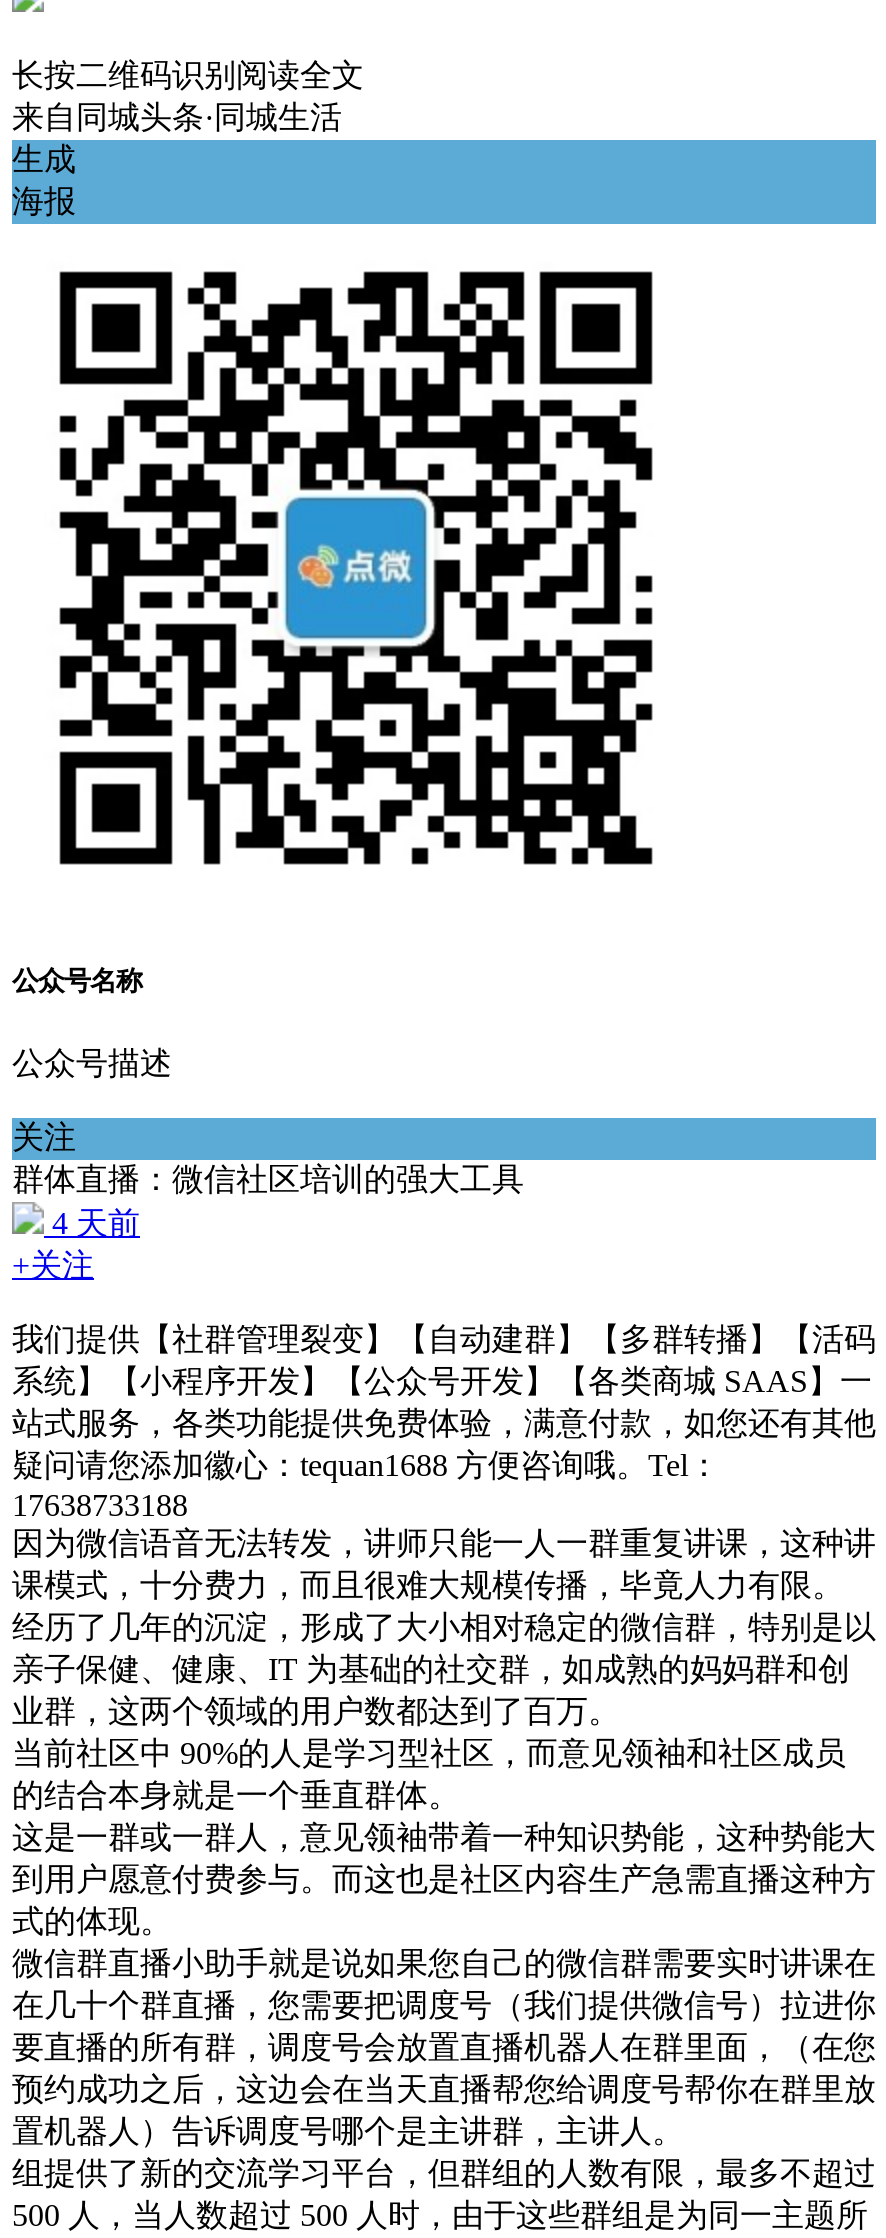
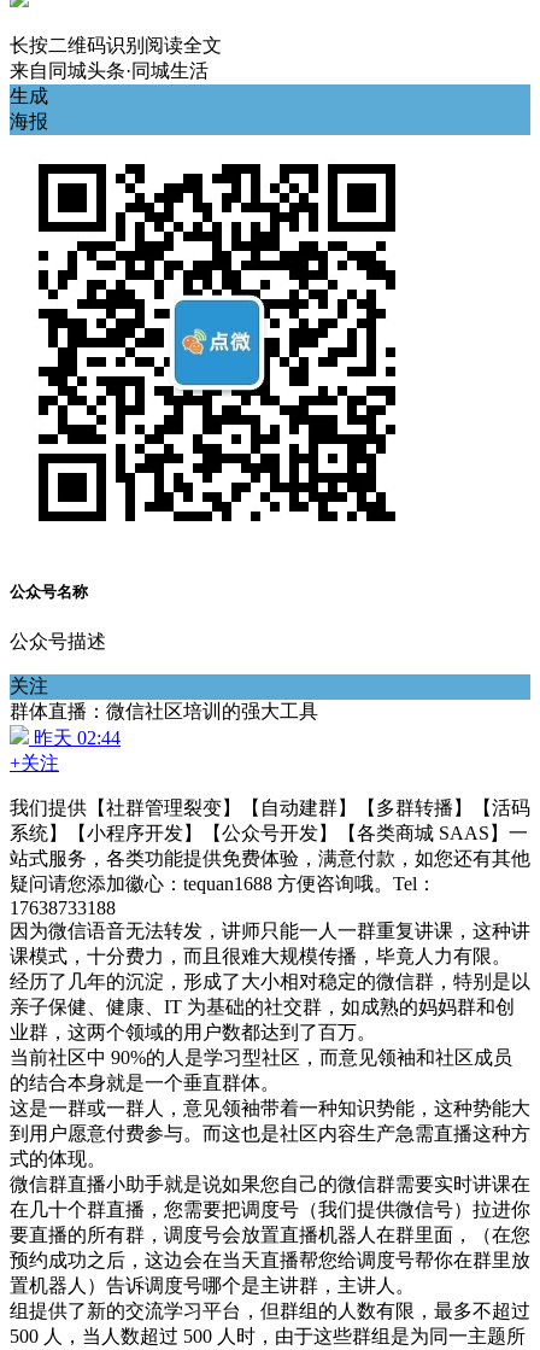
[52,1207,140,1241] 4 天前 -> [34,728,121,748] 昨天 02:44

